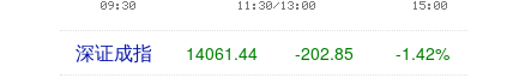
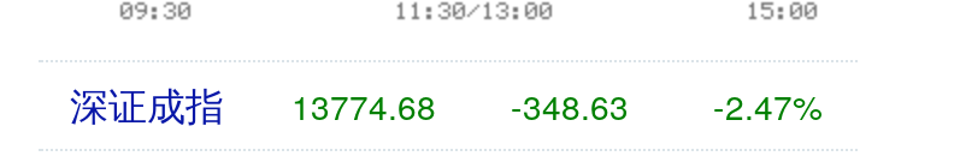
[186,41,258,65] 14061.44 -> [291,81,436,129] 13774.68
[295,41,354,65] -202.85 -> [511,81,629,129] -348.63
[396,41,449,65] -1.42% -> [713,81,821,129] -2.47%

